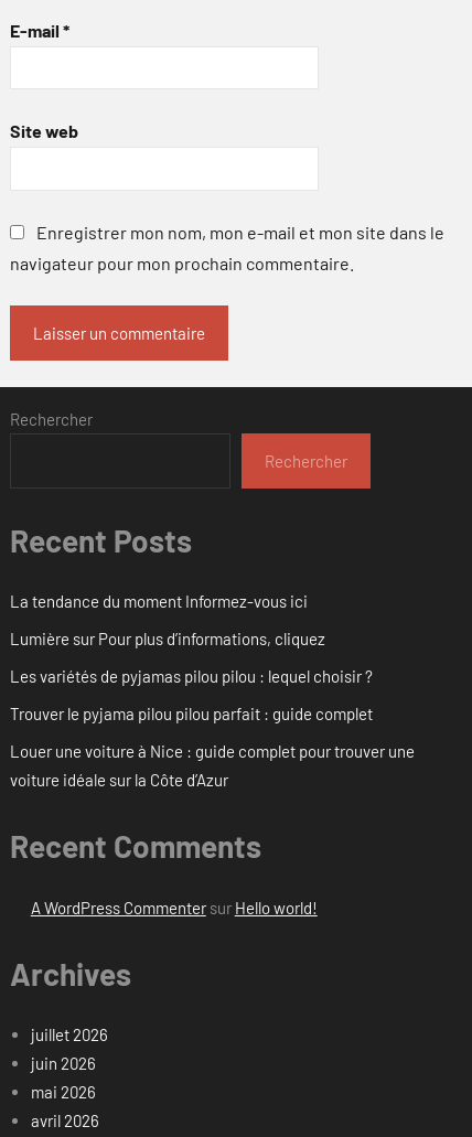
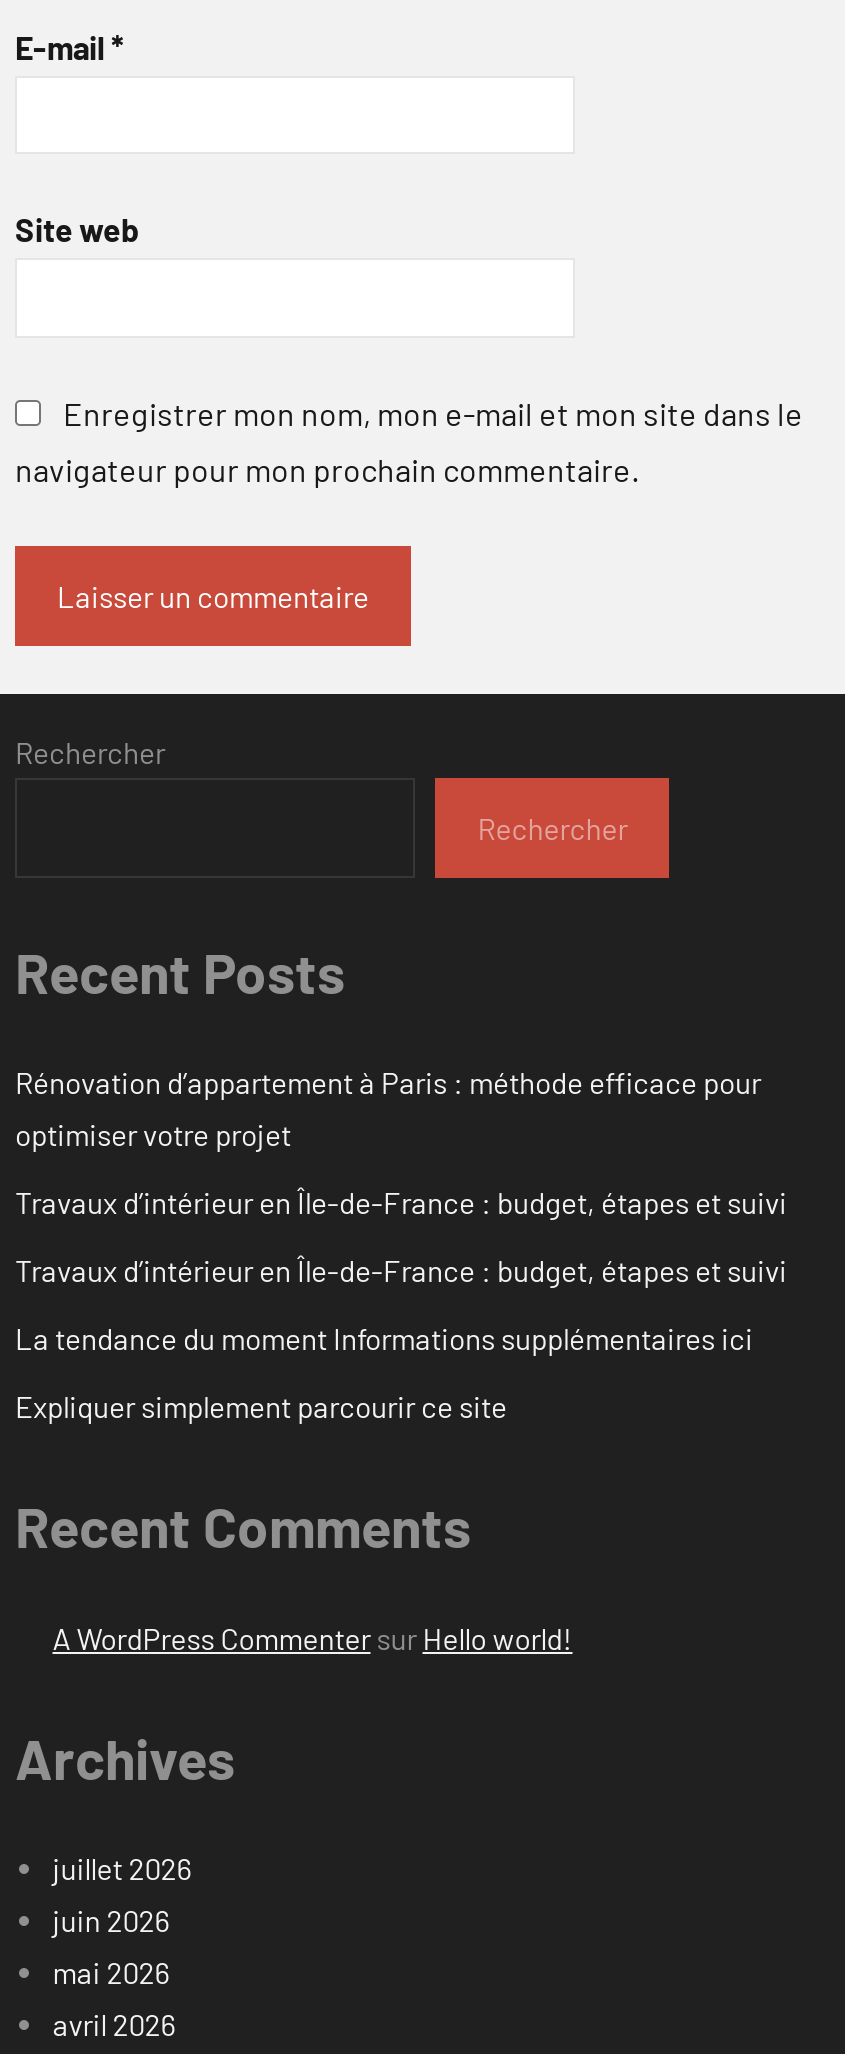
[10,591,308,611] La tendance du moment Informez-vous ici -> [15,1065,761,1153] Rénovation d’appartement à Paris : méthode efficace pour | optimiser votre projet
[10,629,325,649] Lumière sur Pour plus d’informations, cliquez -> [15,1185,787,1221] Travaux d’intérieur en Île-de-France : budget, étapes et suivi
[10,666,373,686] Les variétés de pyjamas pilou pilou : lequel choisir ? -> [15,1253,787,1289] Travaux d’intérieur en Île-de-France : budget, étapes et suivi
[10,704,373,724] Trouver le pyjama pilou pilou parfait : guide complet -> [15,1321,753,1357] La tendance du moment Informations supplémentaires ici
[10,741,415,790] Louer une voiture à Nice : guide complet pour trouver une | voiture idéale sur la Côte d’Azur -> [15,1389,507,1425] Expliquer simplement parcourir ce site

